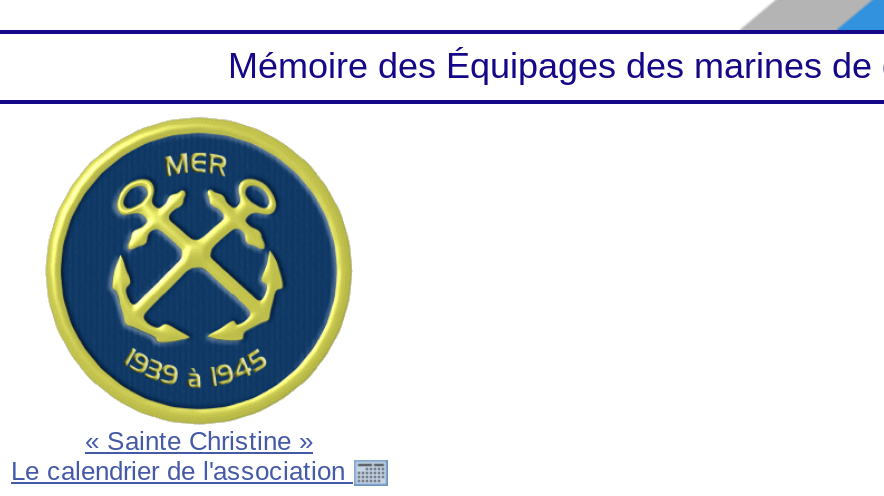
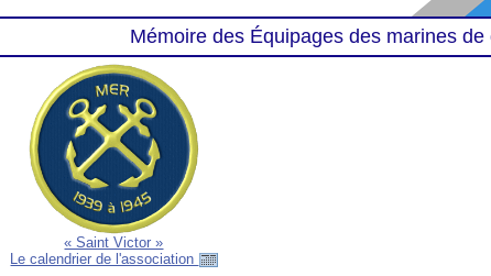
[85,426,313,456] « Sainte Christine » -> [64,234,163,251] « Saint Victor »

